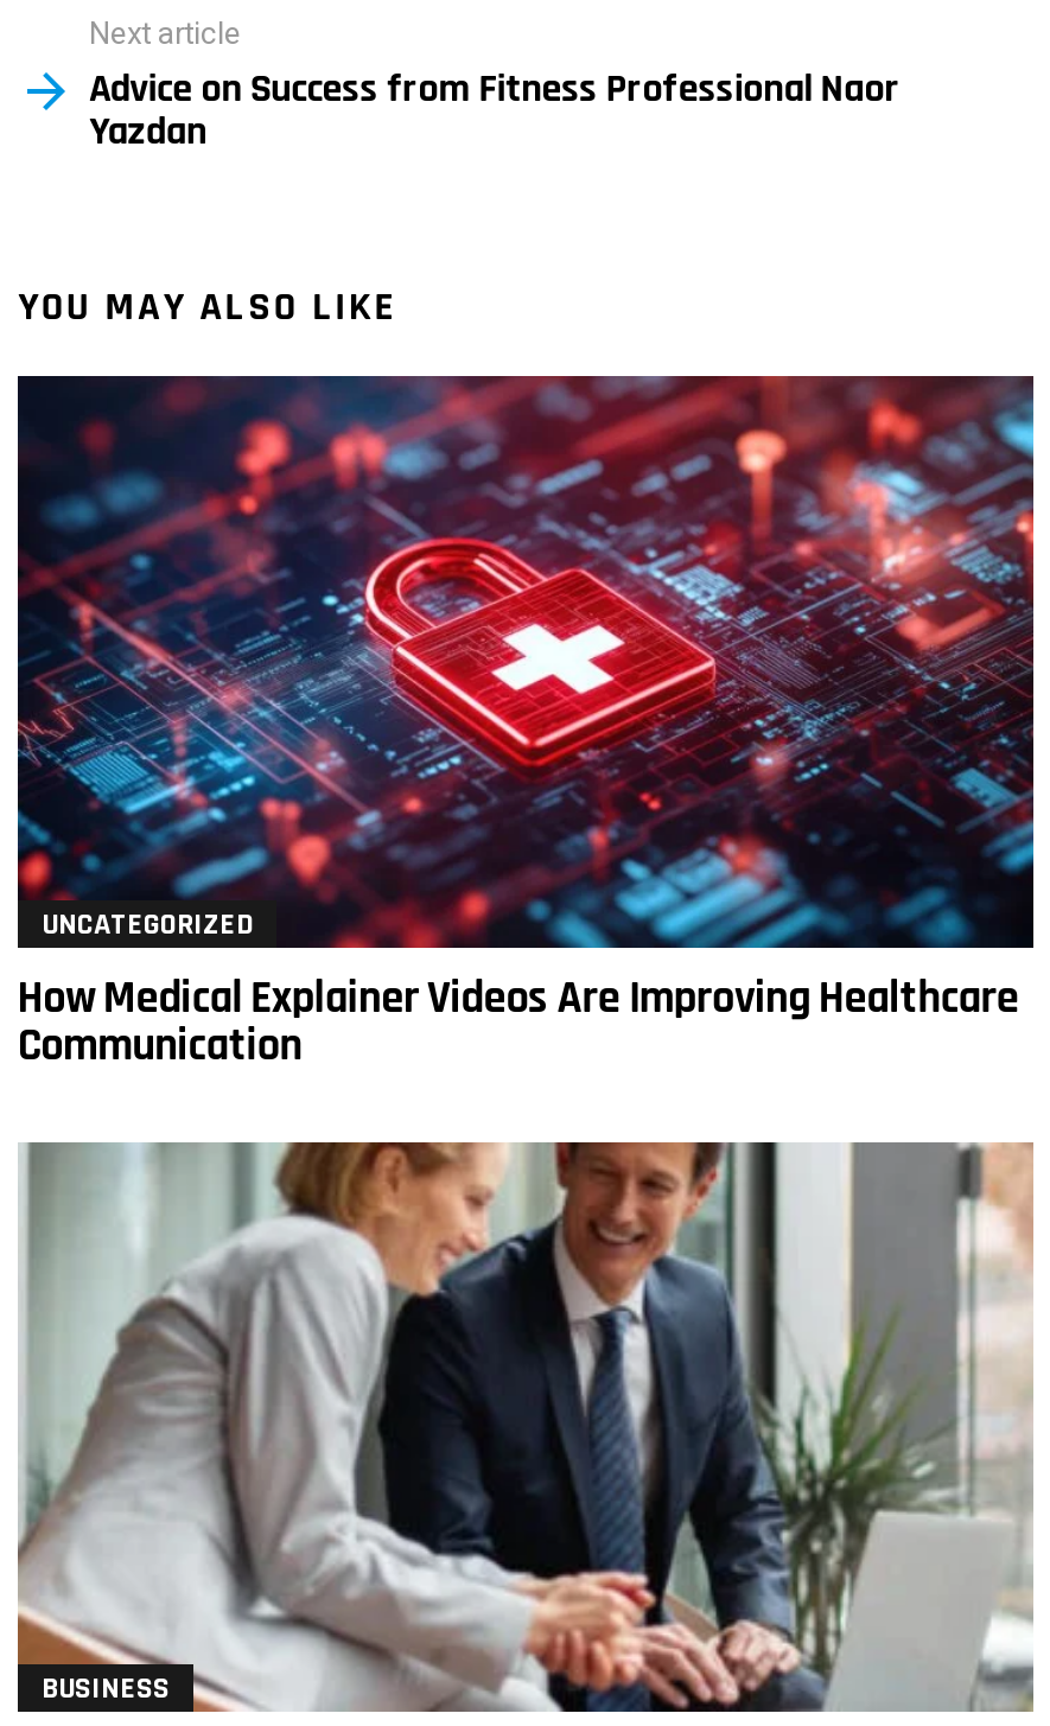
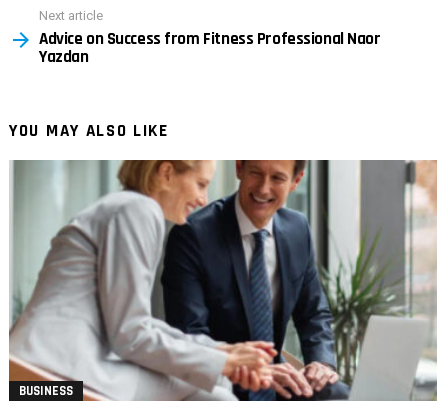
[15,374,1036,1075] [image] | UNCATEGORIZED | How Medical Explainer Videos Are Improving Healthcare | Communication -> none

